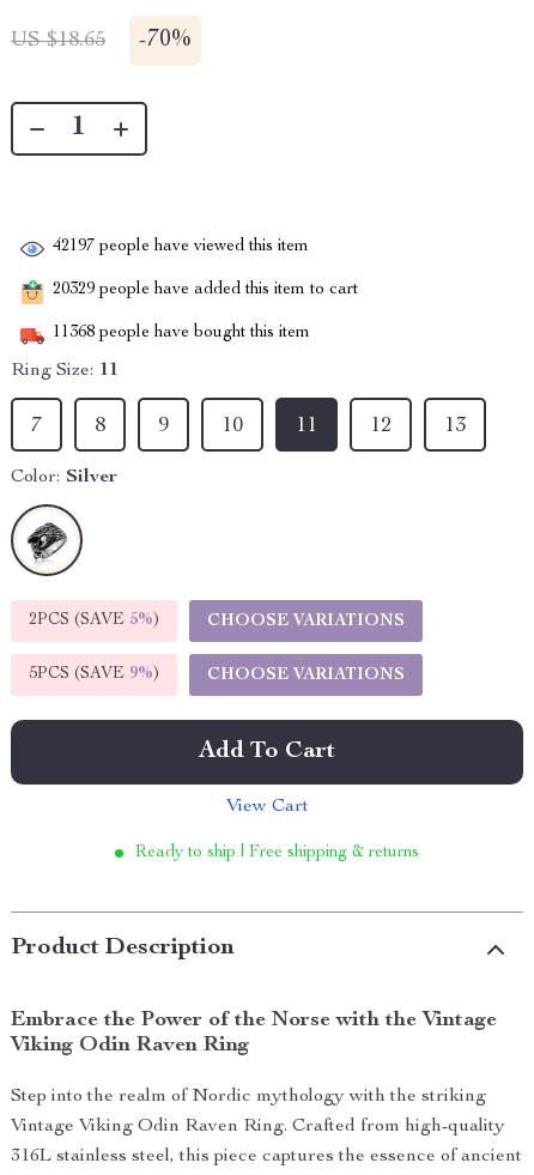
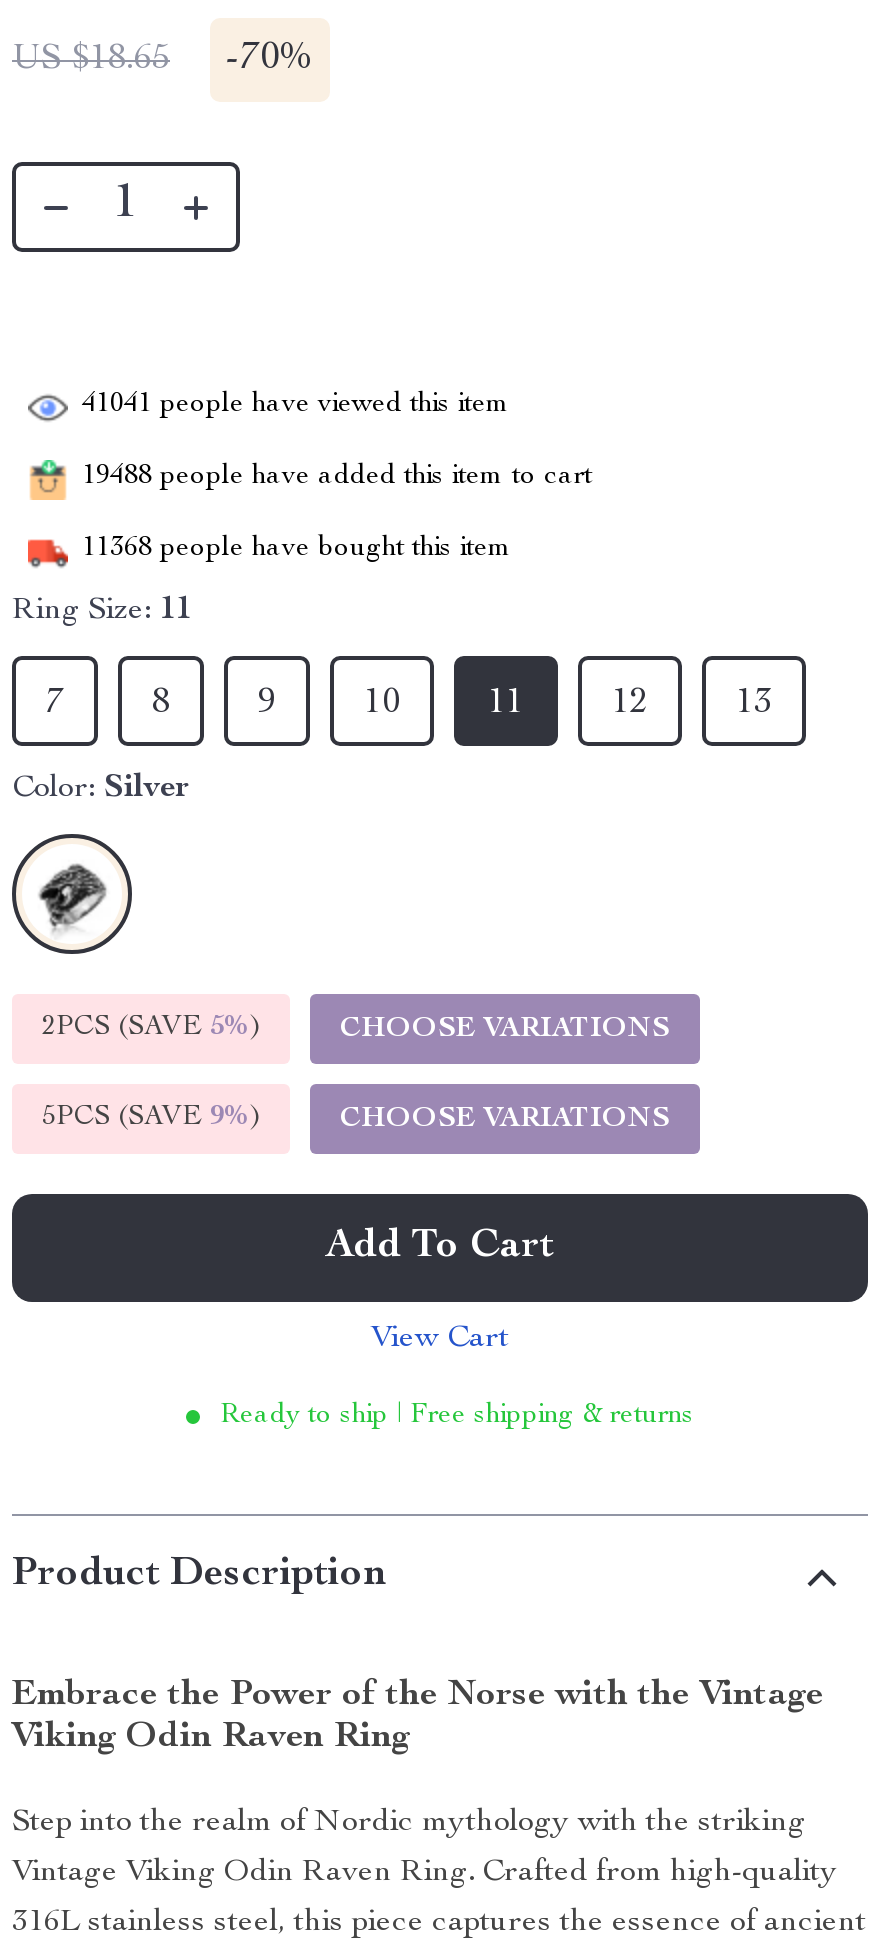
[53,239,309,255] 42197 people have viewed this item -> [82,391,510,419] 41041 people have viewed this item
[53,282,358,299] 20329 people have added this item to cart -> [82,463,592,491] 19488 people have added this item to cart

